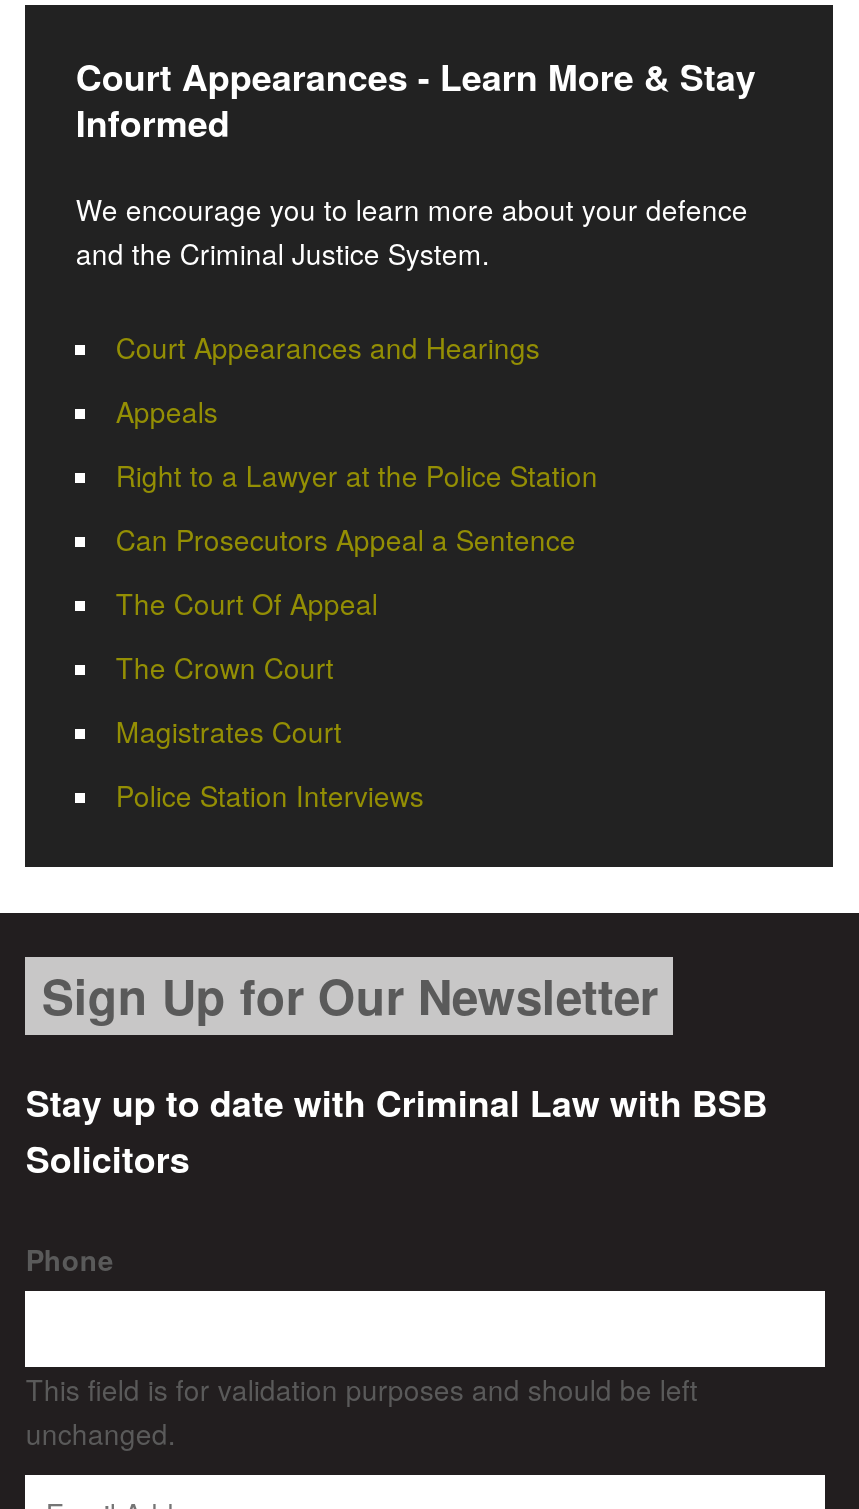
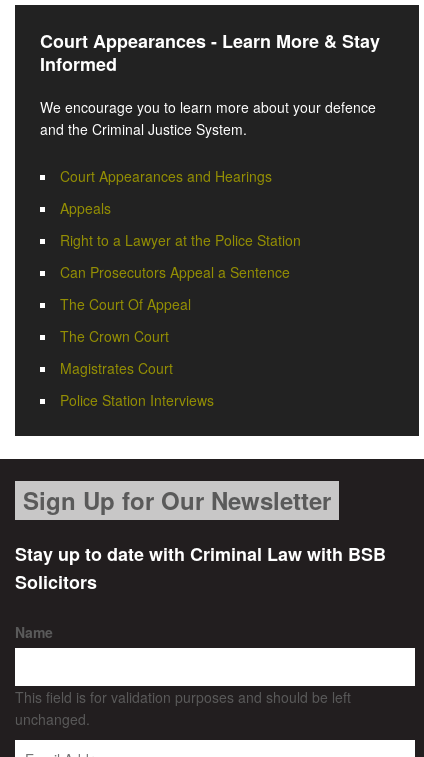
[26,1239,114,1279] Phone -> [15,622,53,642] Name

